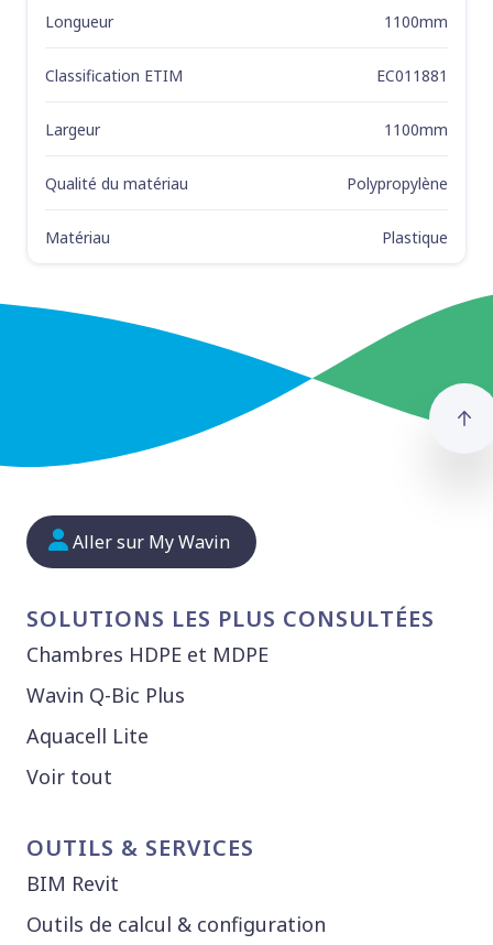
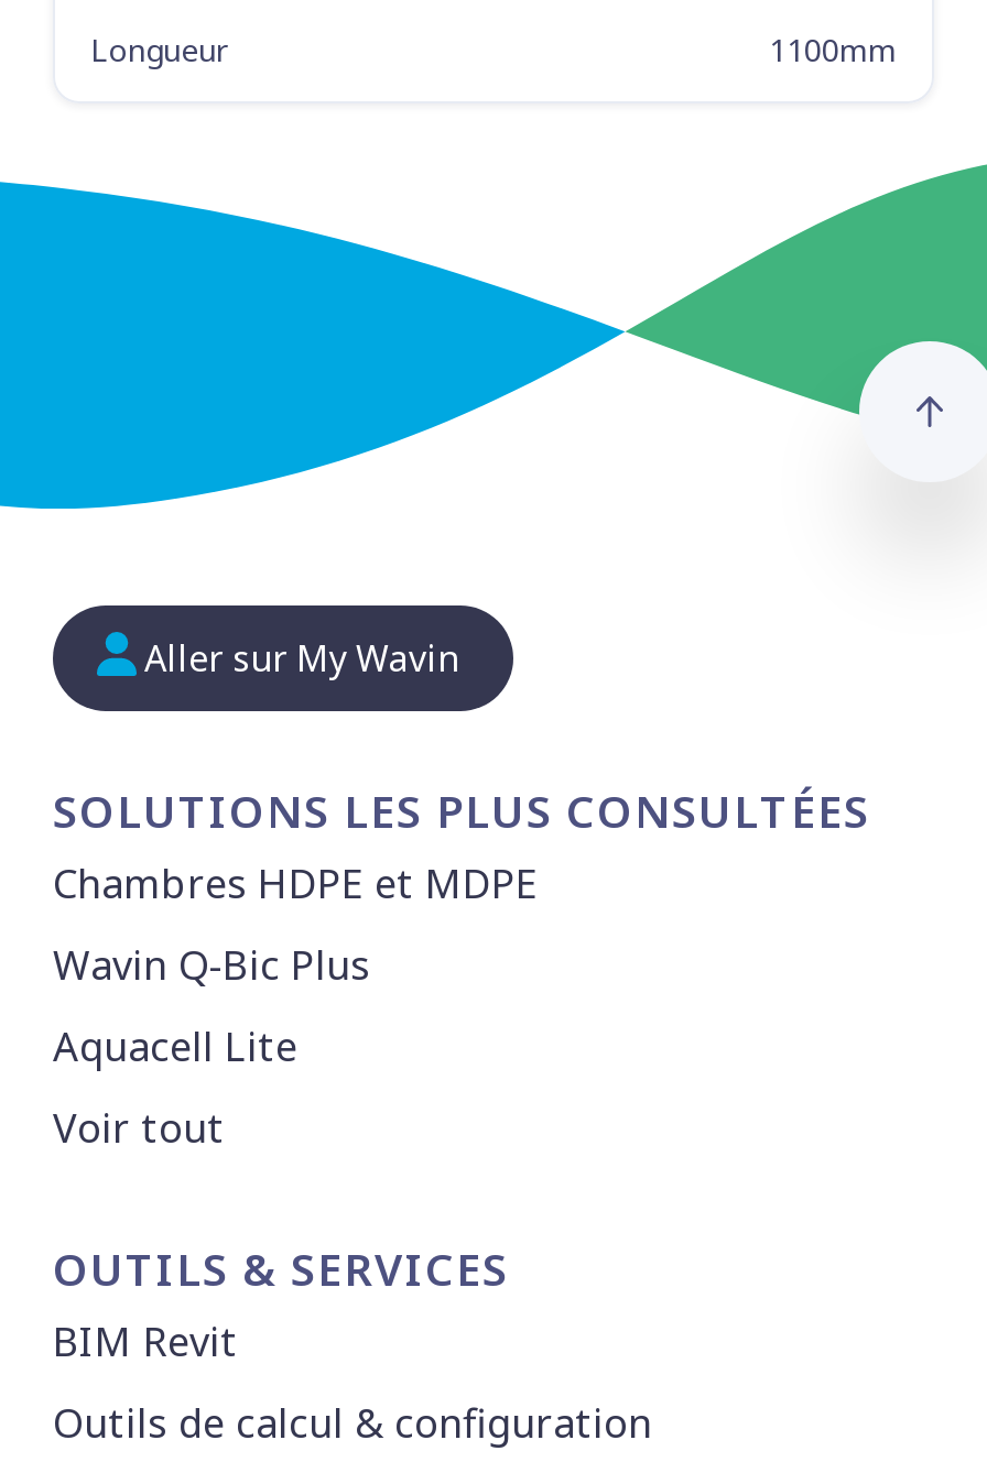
[45,64,448,247] Classification ETIM | EC011881 | Largeur | 1100mm | Qualité du matériau | Polypropylène | Matériau | Plastique -> none

